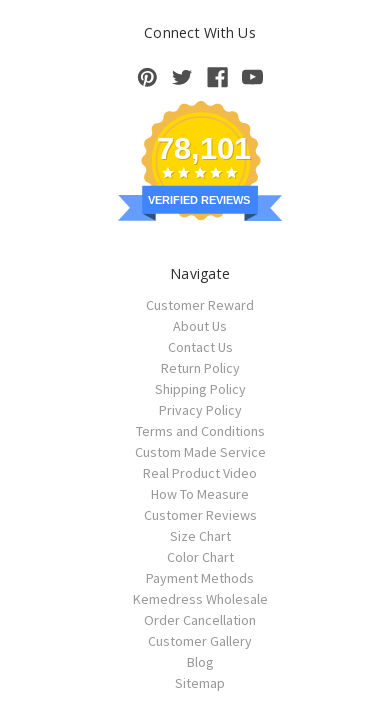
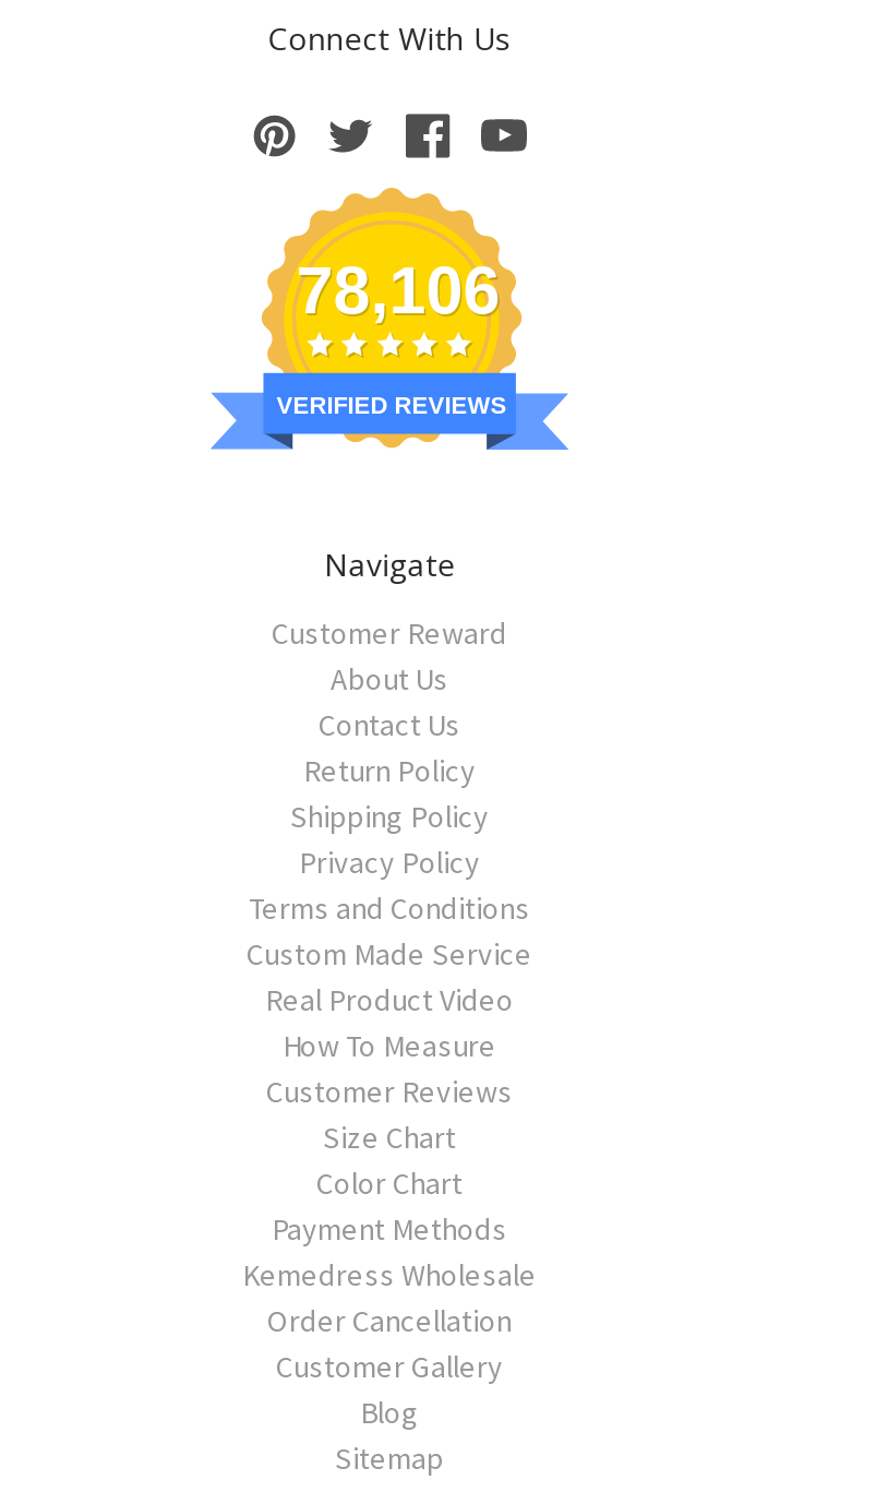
[157,131,251,166] 78,101 -> [295,253,499,329] 78,106

